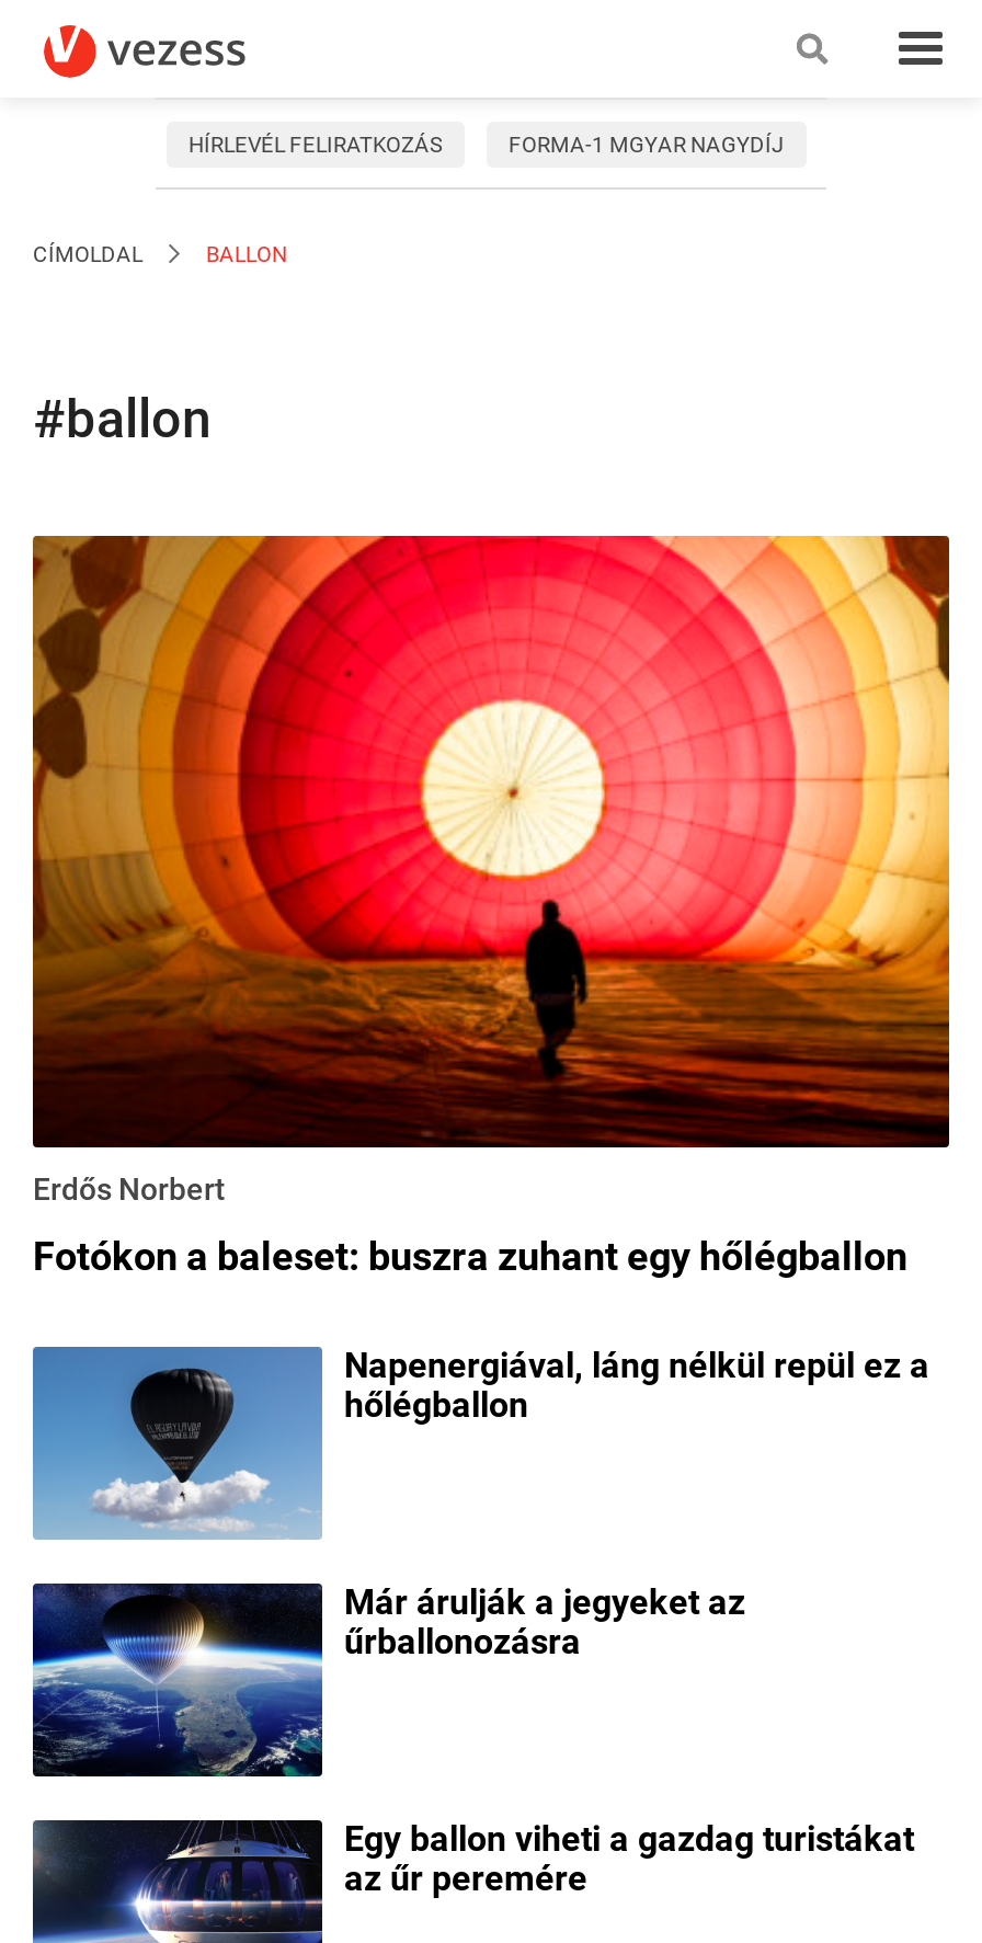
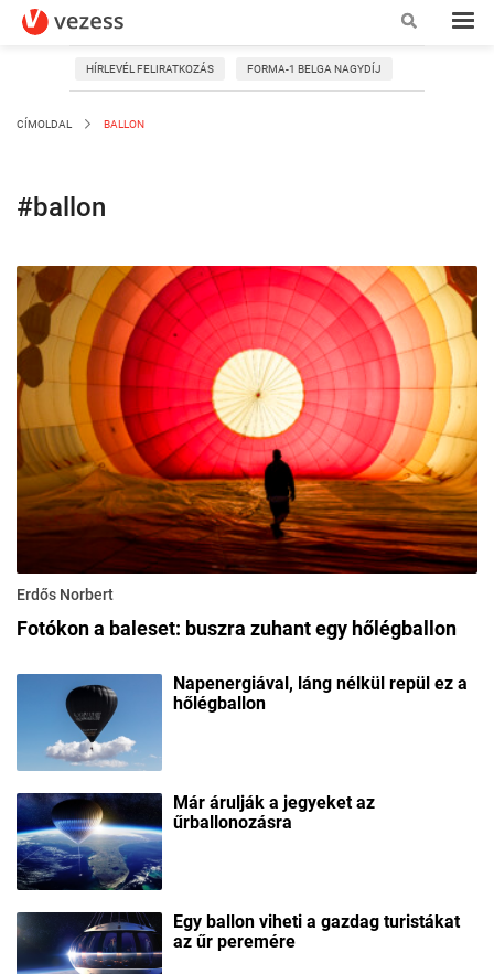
[509,133,785,157] FORMA-1 MGYAR NAGYDÍJ -> [247,63,382,75] FORMA-1 BELGA NAGYDÍJ

